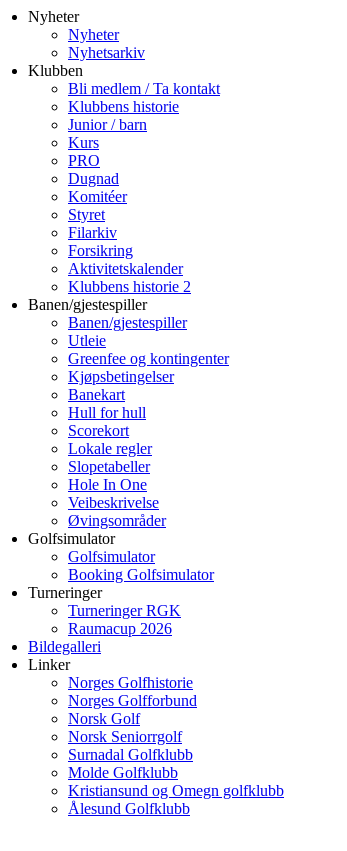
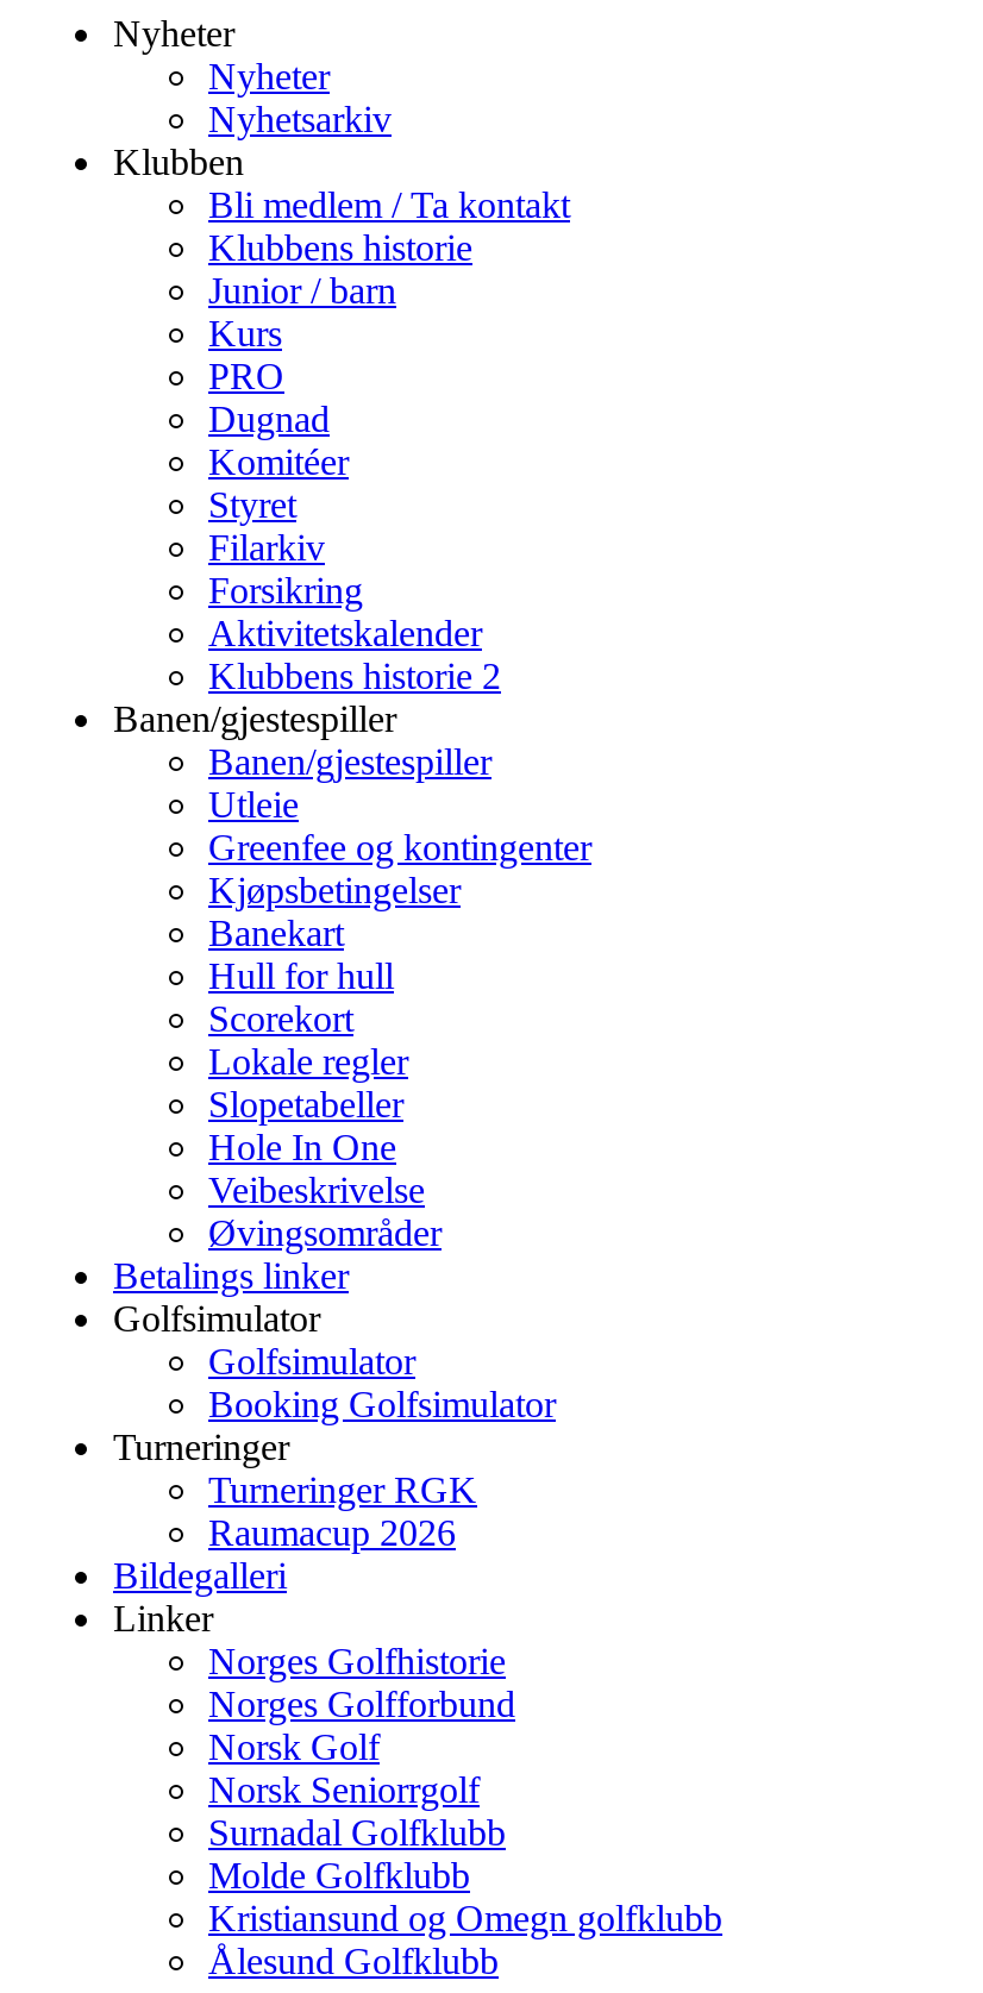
none -> [113,1255,349,1296] Betalings linker

